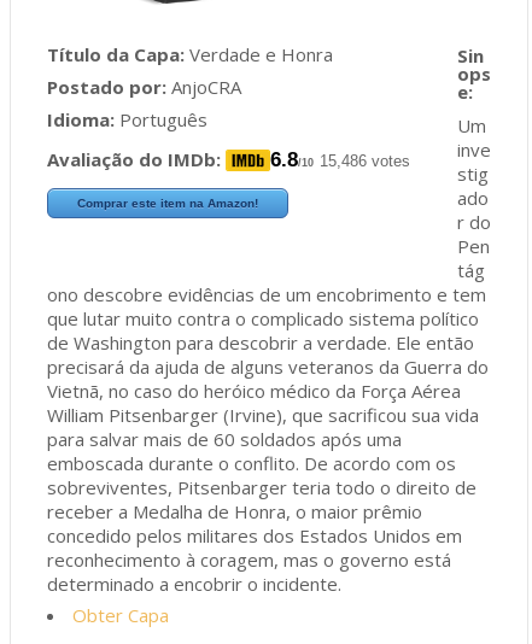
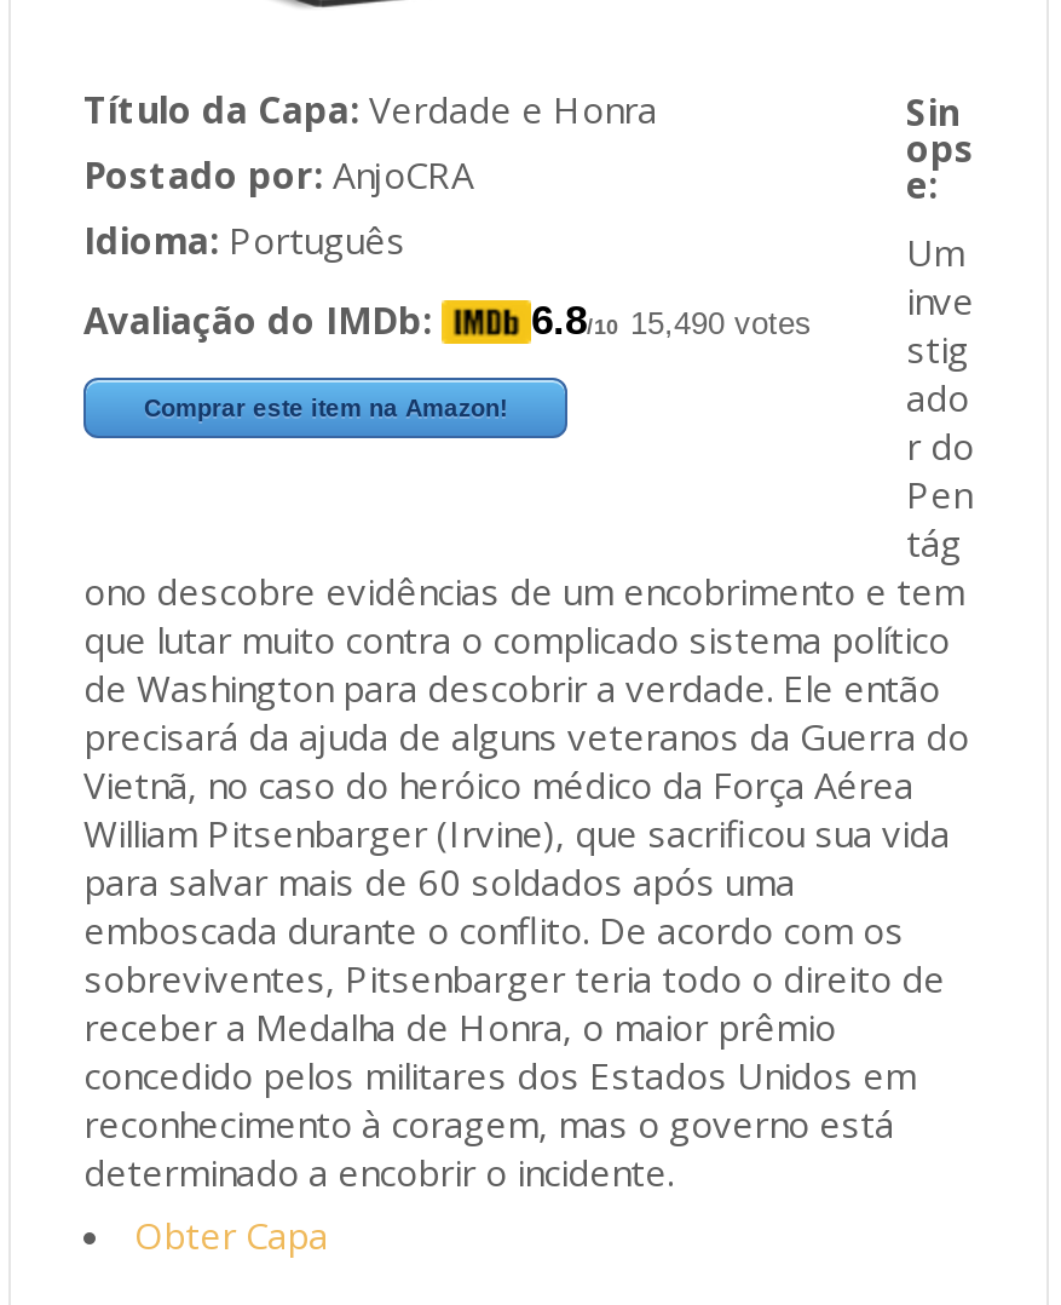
[270,149,410,172] 6.8/10 15,486 votes -> [531,299,812,345] 6.8/10 15,490 votes

